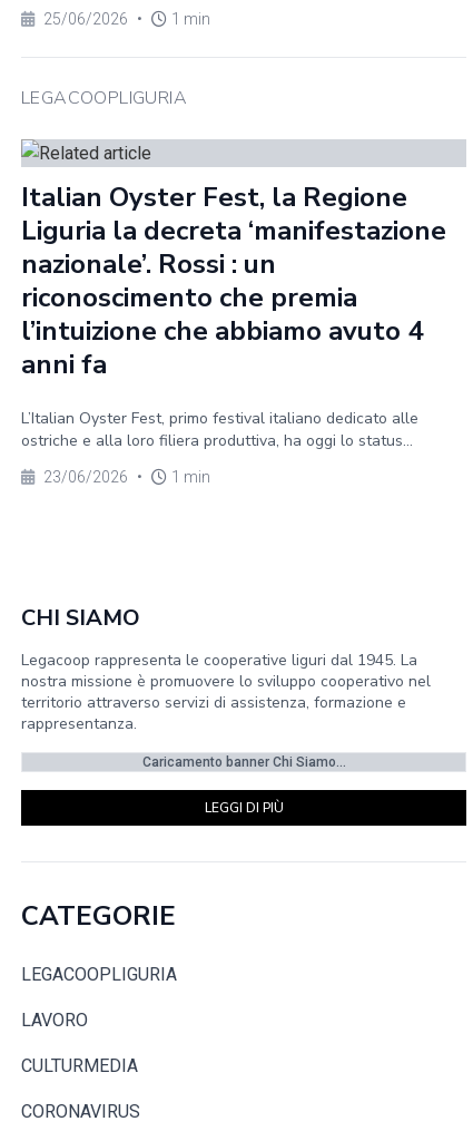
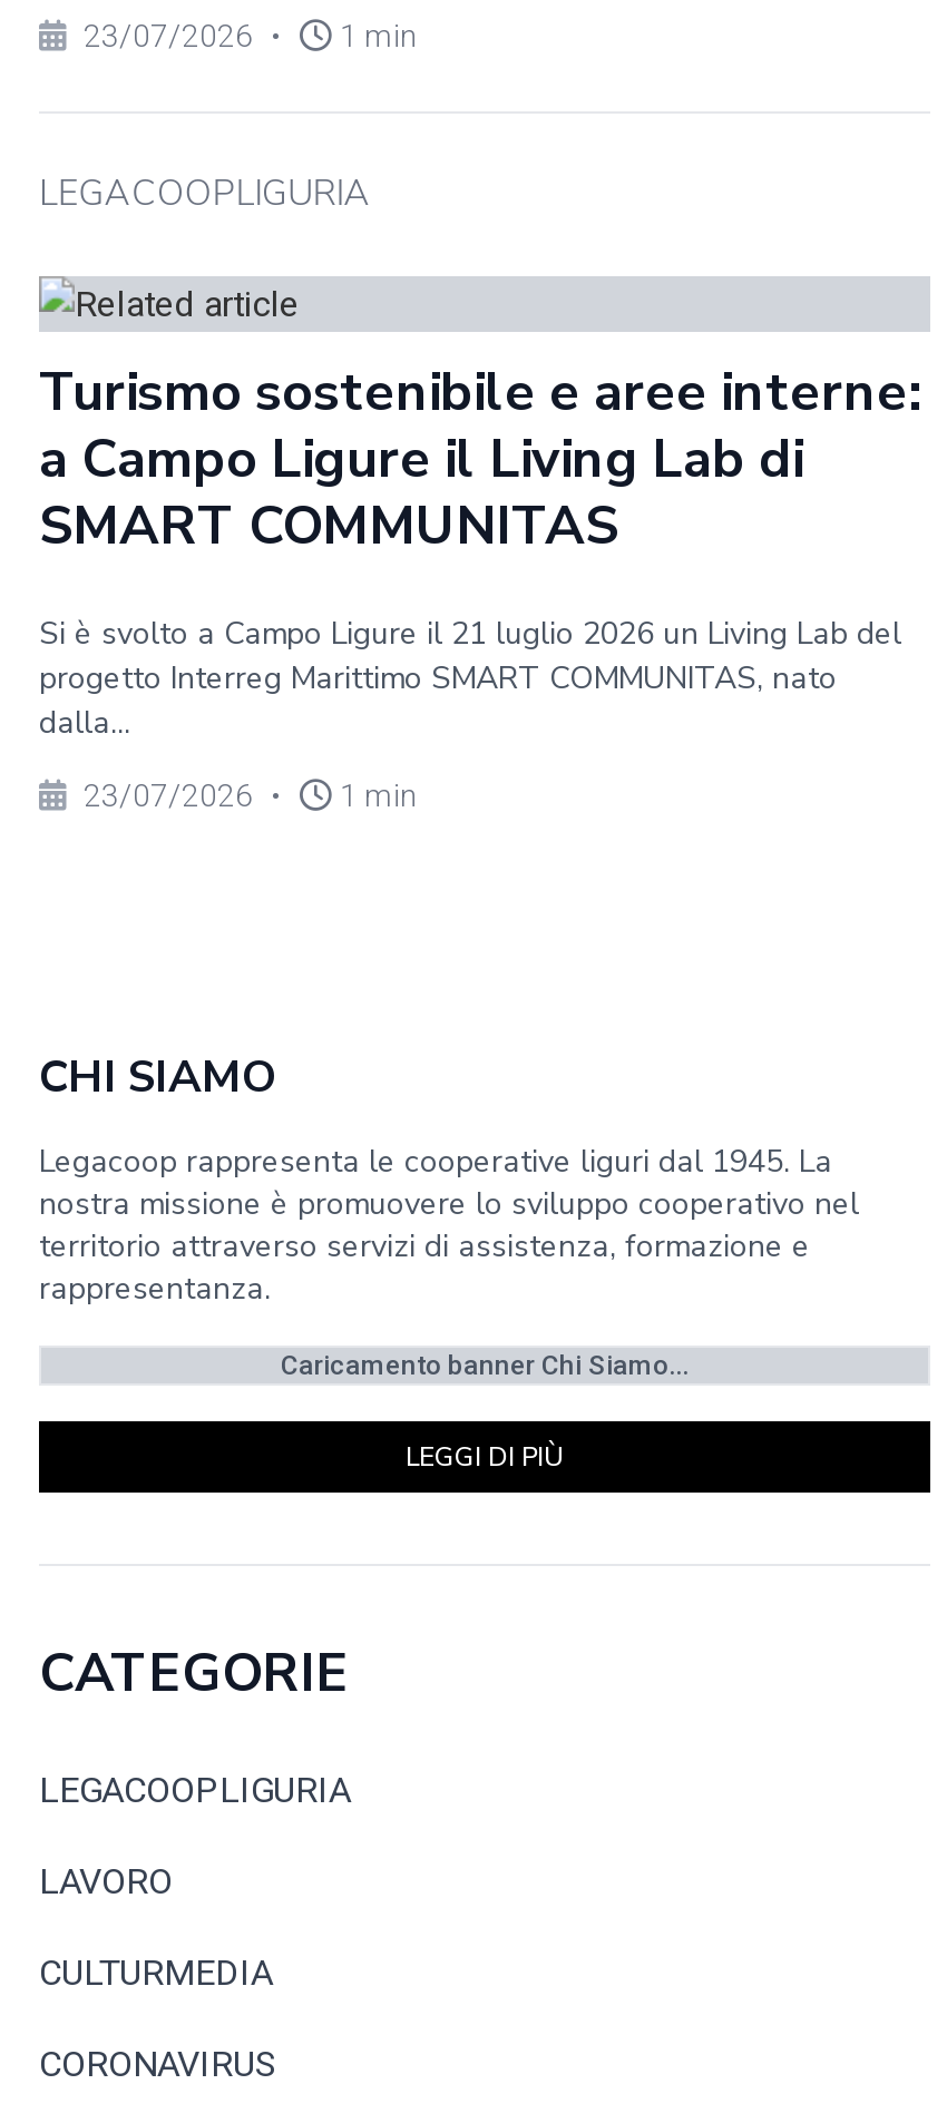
[43,10,210,28] 25/06/2026 • 1 min -> [84,18,418,53] 23/07/2026 • 1 min
[21,179,446,382] Italian Oyster Fest, la Regione | Liguria la decreta ‘manifestazione | nazionale’. Rossi : un | riconoscimento che premia | l’intuizione che abbiamo avuto 4 | anni fa -> [39,356,919,561] Turismo sostenibile e aree interne: | a Campo Ligure il Living Lab di | SMART COMMUNITAS
[21,408,418,451] L’Italian Oyster Fest, primo festival italiano dedicato alle | ostriche e alla loro filiera produttiva, ha oggi lo status... -> [39,613,901,744] Si è svolto a Campo Ligure il 21 luglio 2026 un Living Lab del | progetto Interreg Marittimo SMART COMMUNITAS, nato | dalla...
[43,468,210,486] 23/06/2026 • 1 min -> [84,777,418,813] 23/07/2026 • 1 min

